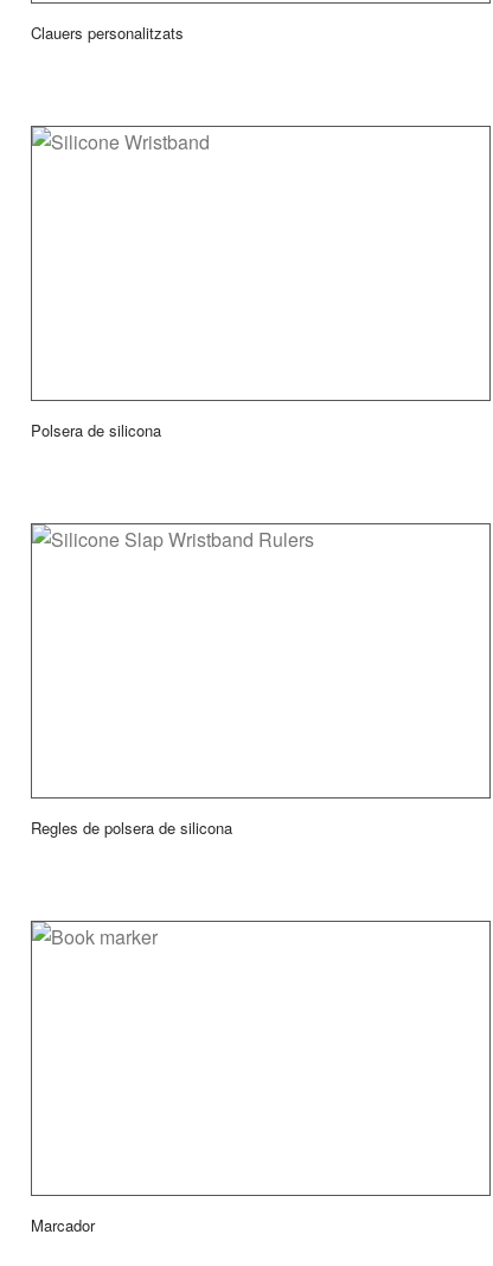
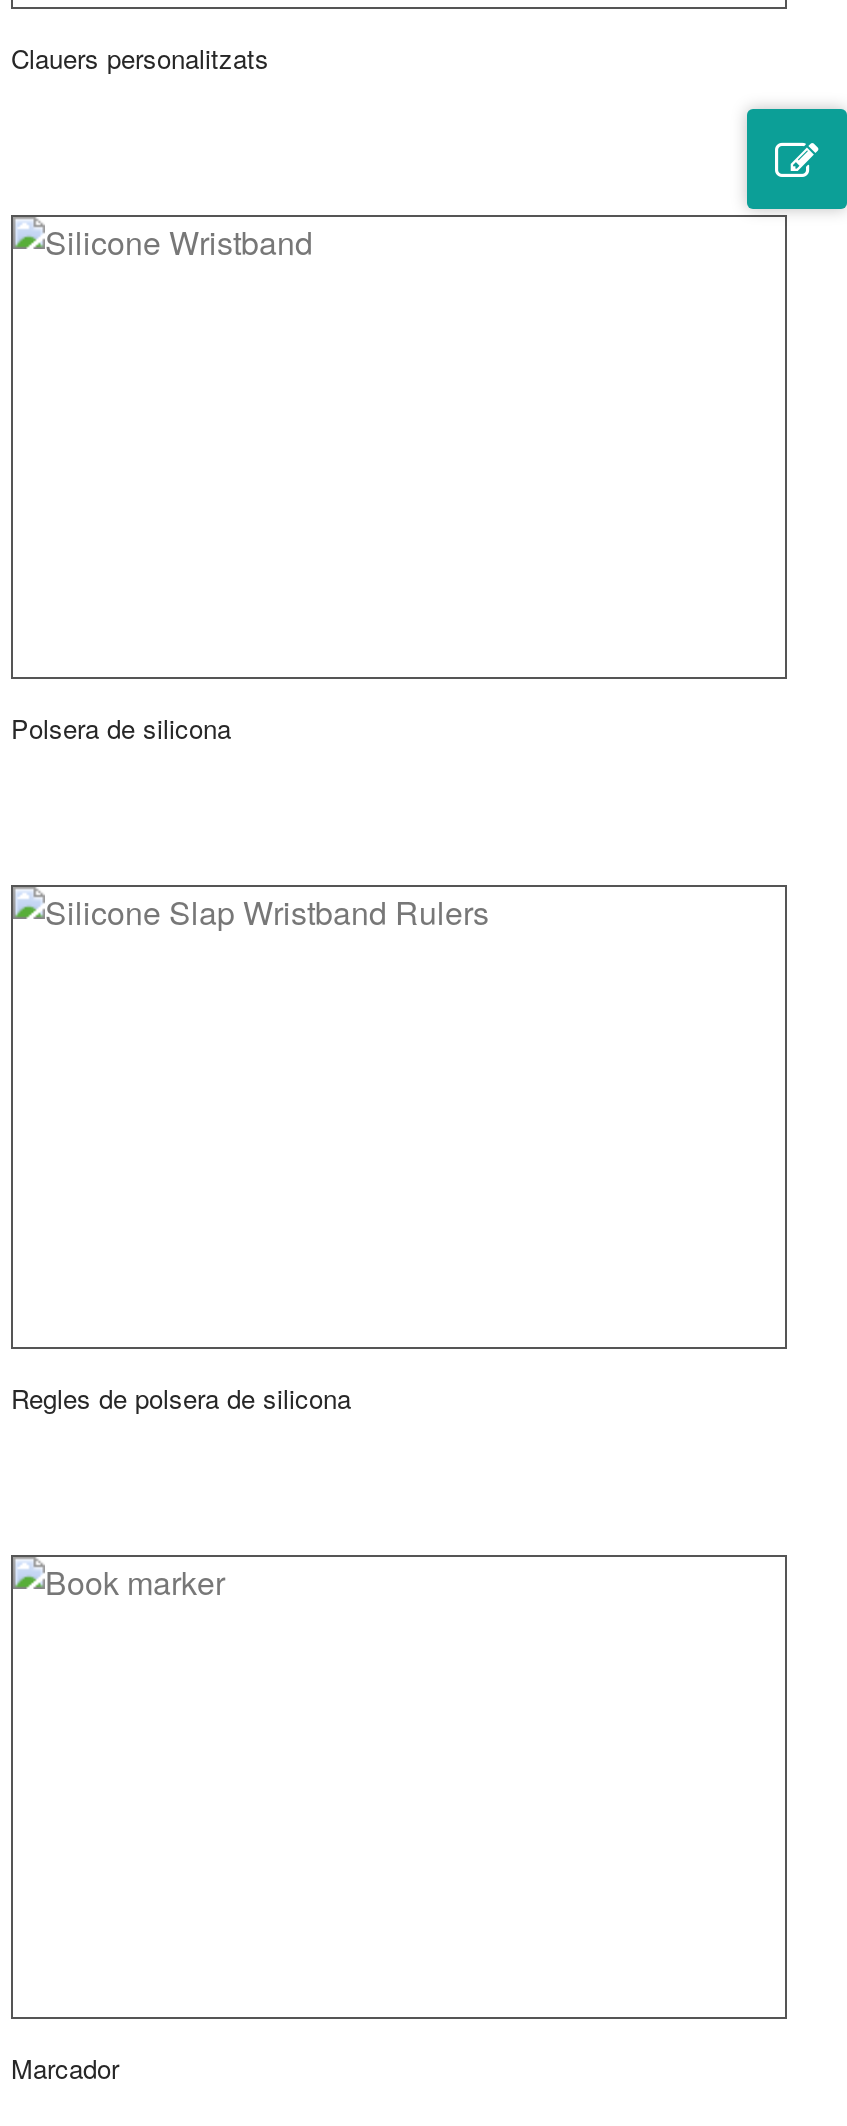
none -> [741,103,841,215] [image]

